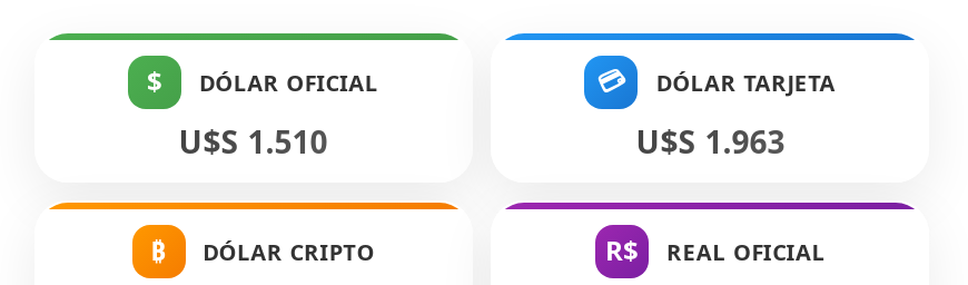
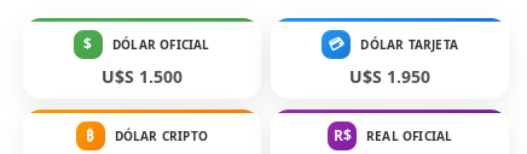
[179,120,328,163] U$S 1.510 -> [101,65,182,88] U$S 1.500
[636,120,785,163] U$S 1.963 -> [350,65,431,88] U$S 1.950

